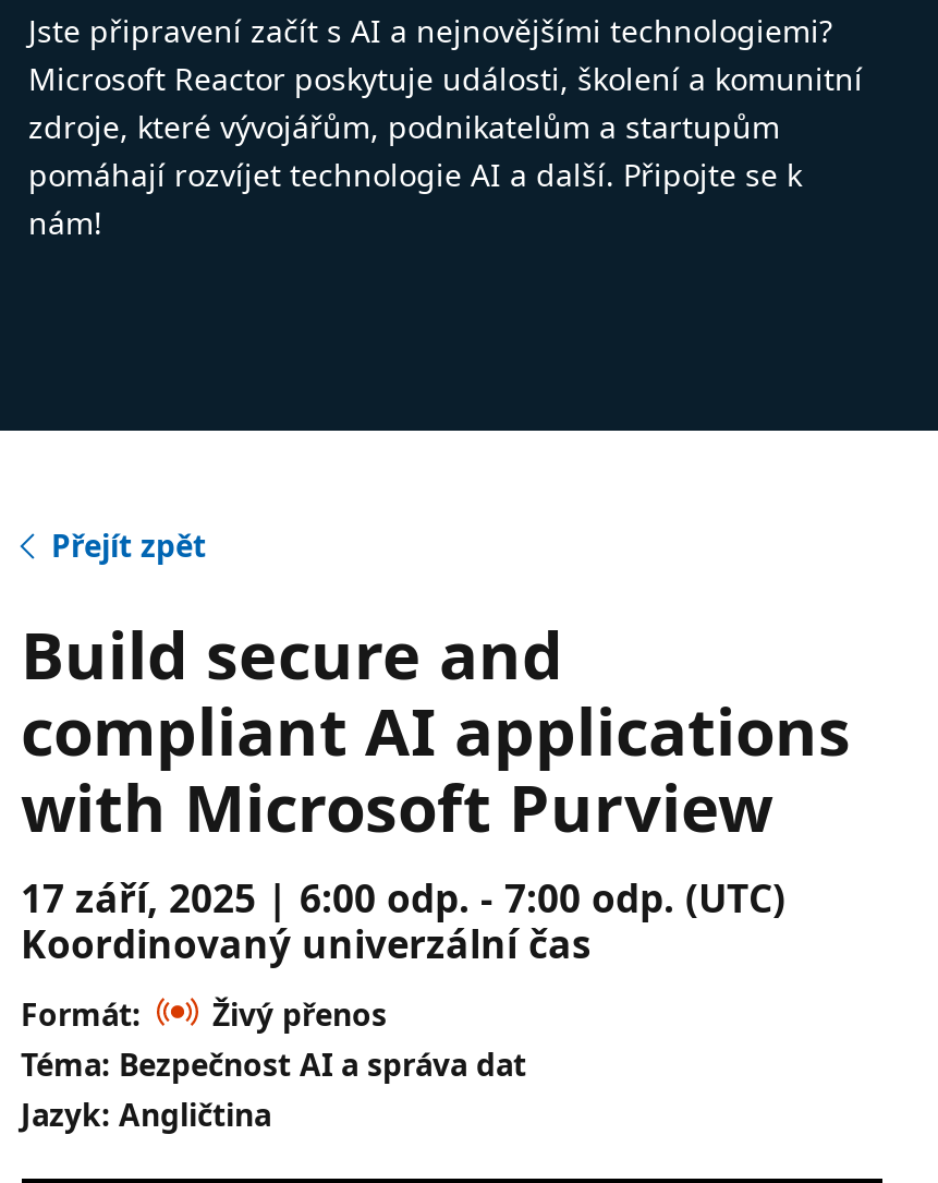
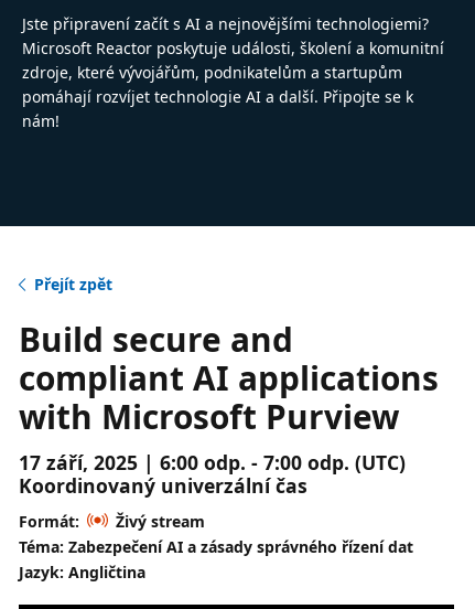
[21,993,526,1085] Živý přenos | Téma: Bezpečnost AI a správa dat -> [18,511,413,557] Živý stream | Téma: Zabezpečení AI a zásady správného řízení dat

